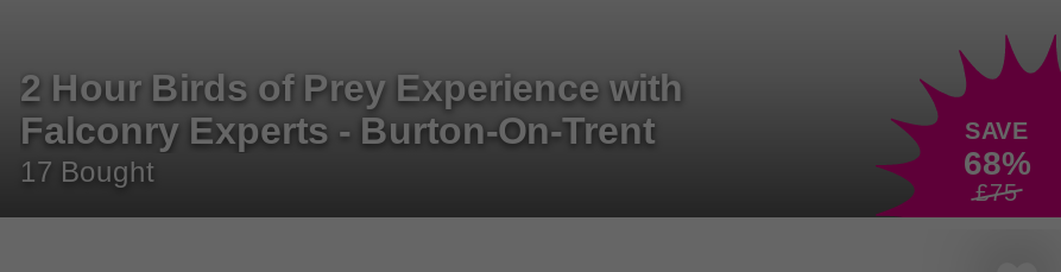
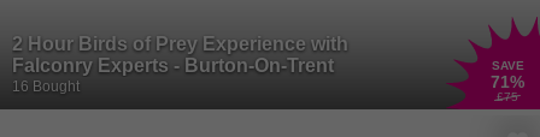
[20,156,153,190] 17 Bought -> [12,78,80,95] 16 Bought
[964,144,1030,182] 68% -> [491,72,524,92] 71%

